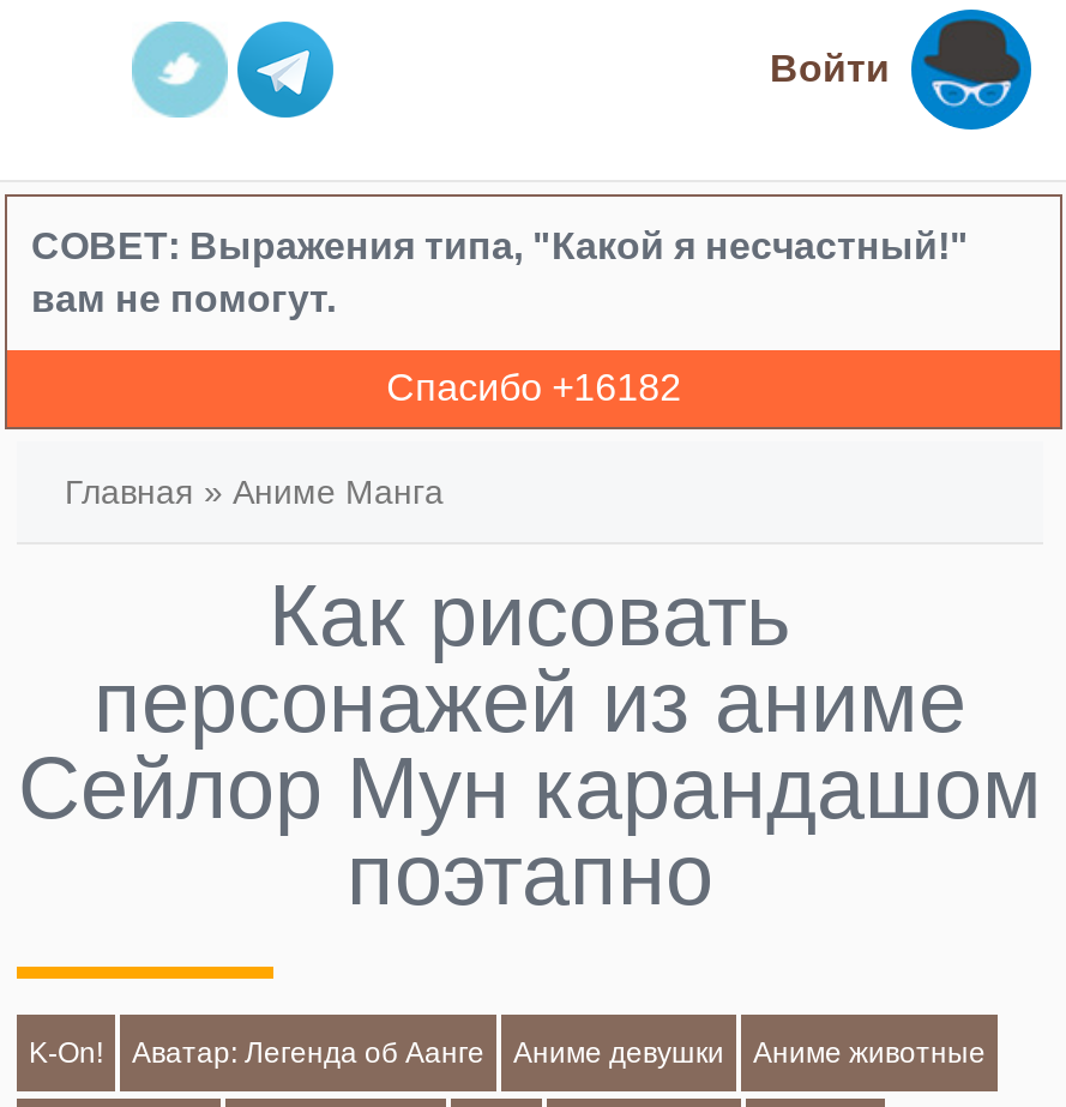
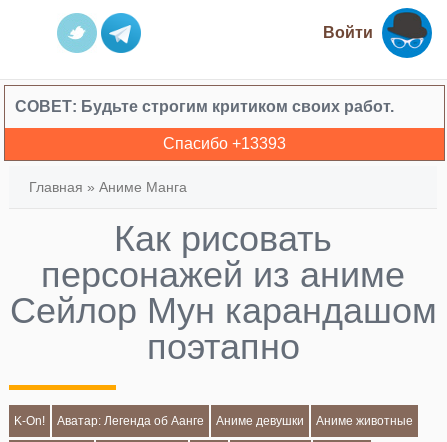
[31,225,969,319] СОВЕТ: Выражения типа, "Какой я несчастный!" | вам не помогут. -> [15,98,394,115] СОВЕТ: Будьте строгим критиком своих работ.
[386,367,681,408] Спасибо +16182 -> [163,135,286,152] Спасибо +13393

